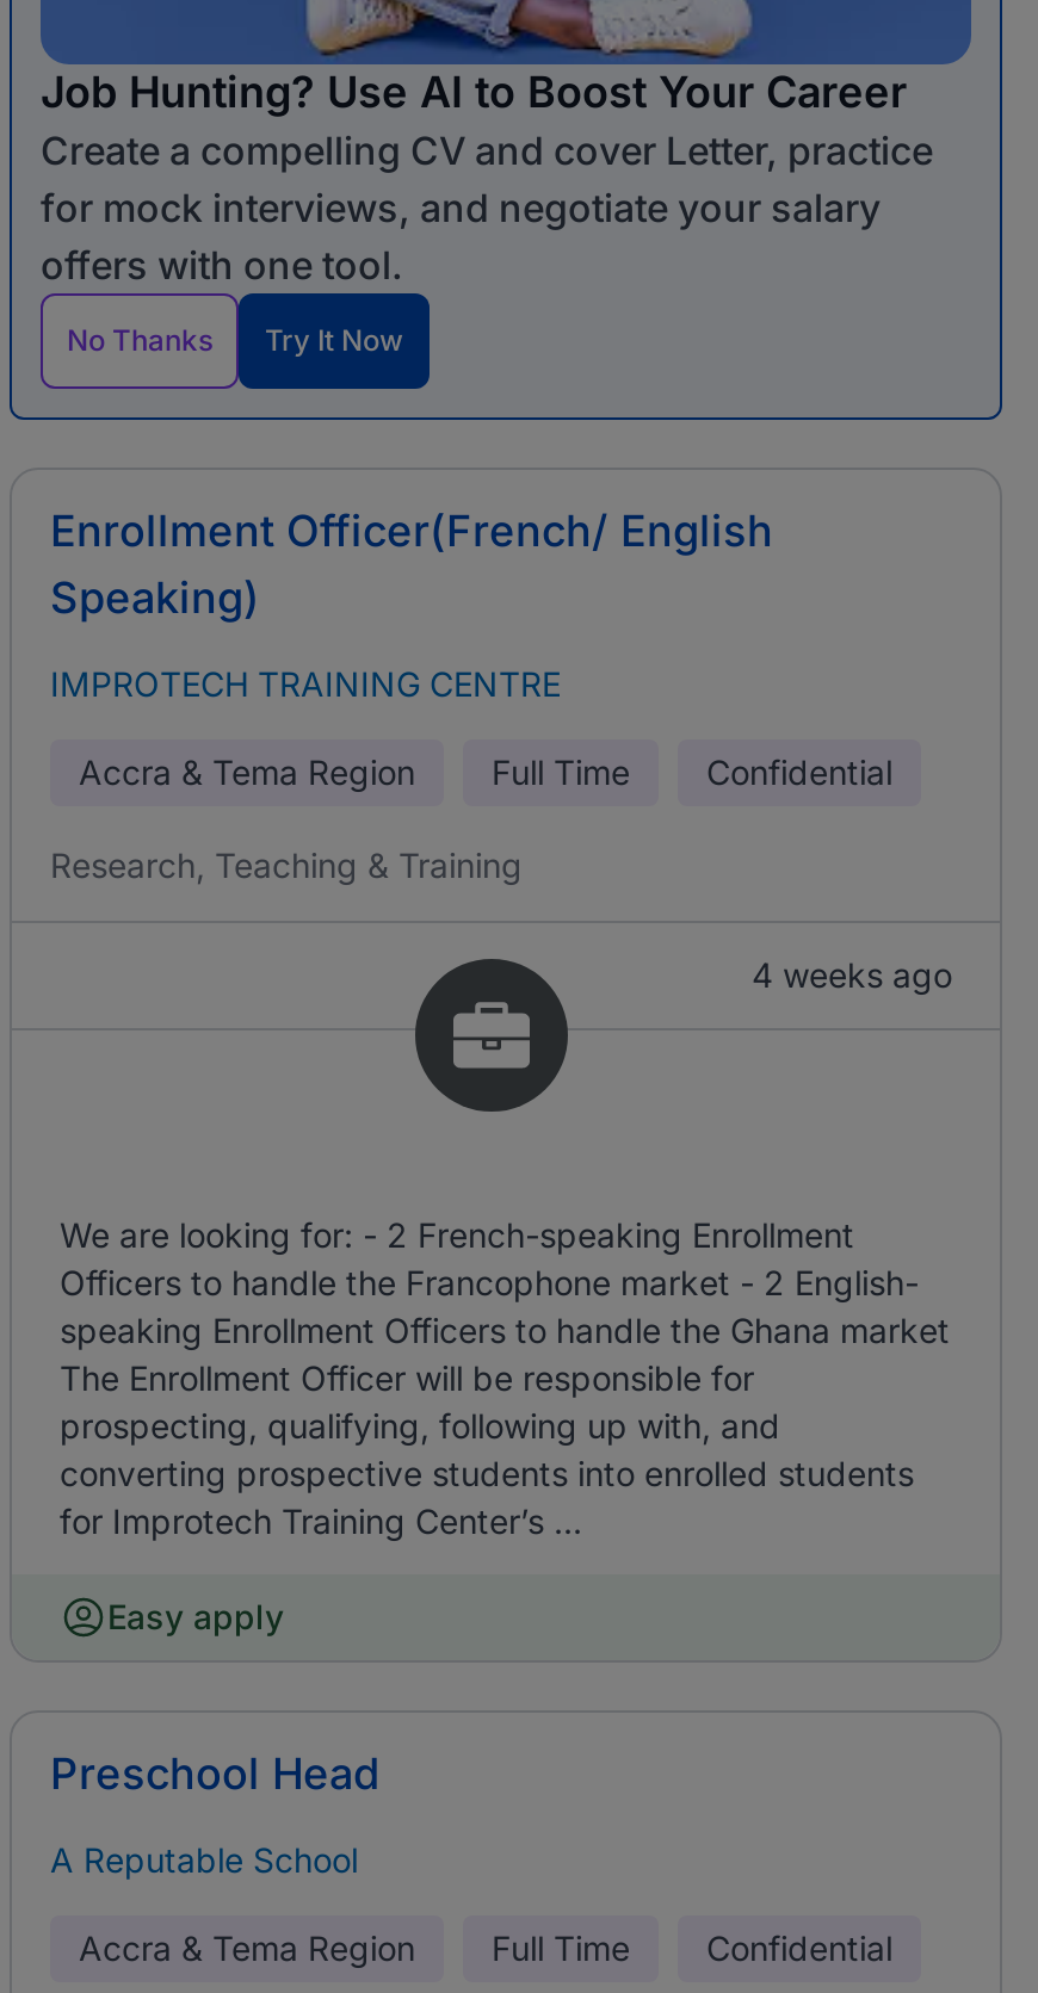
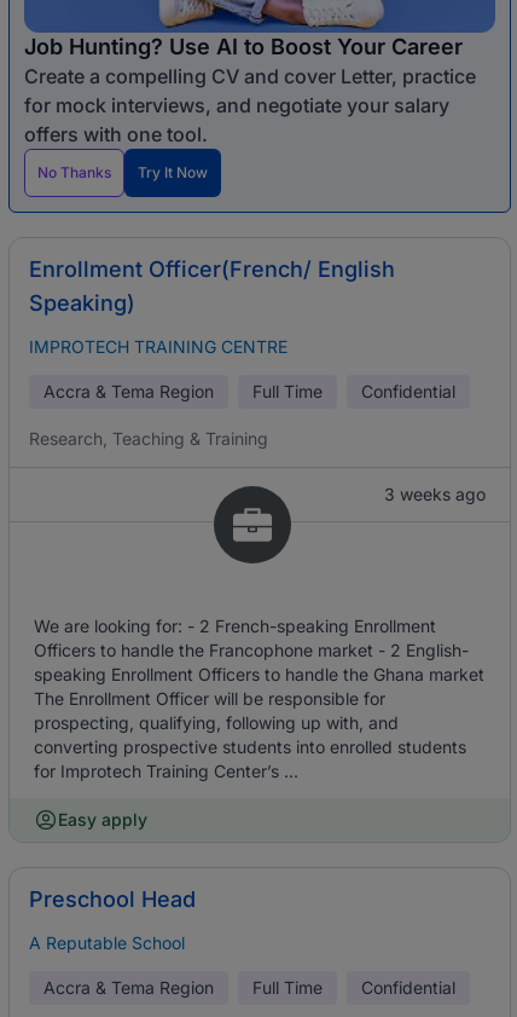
[752,954,952,995] 4 weeks ago -> [384,484,486,504] 3 weeks ago

